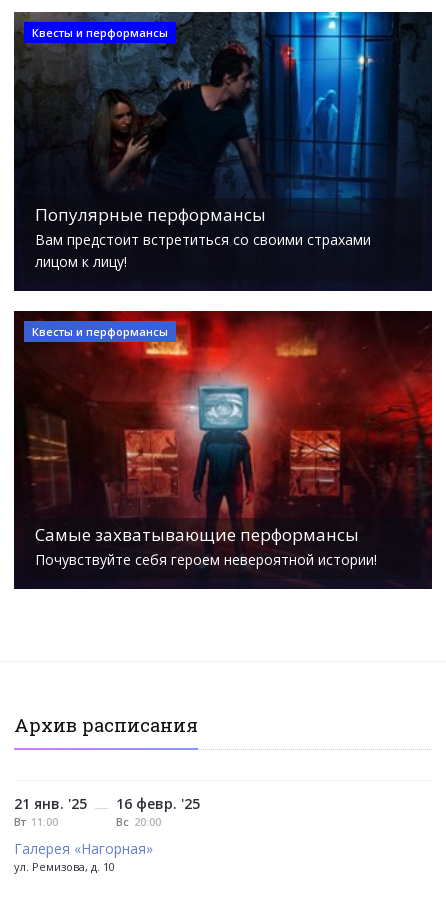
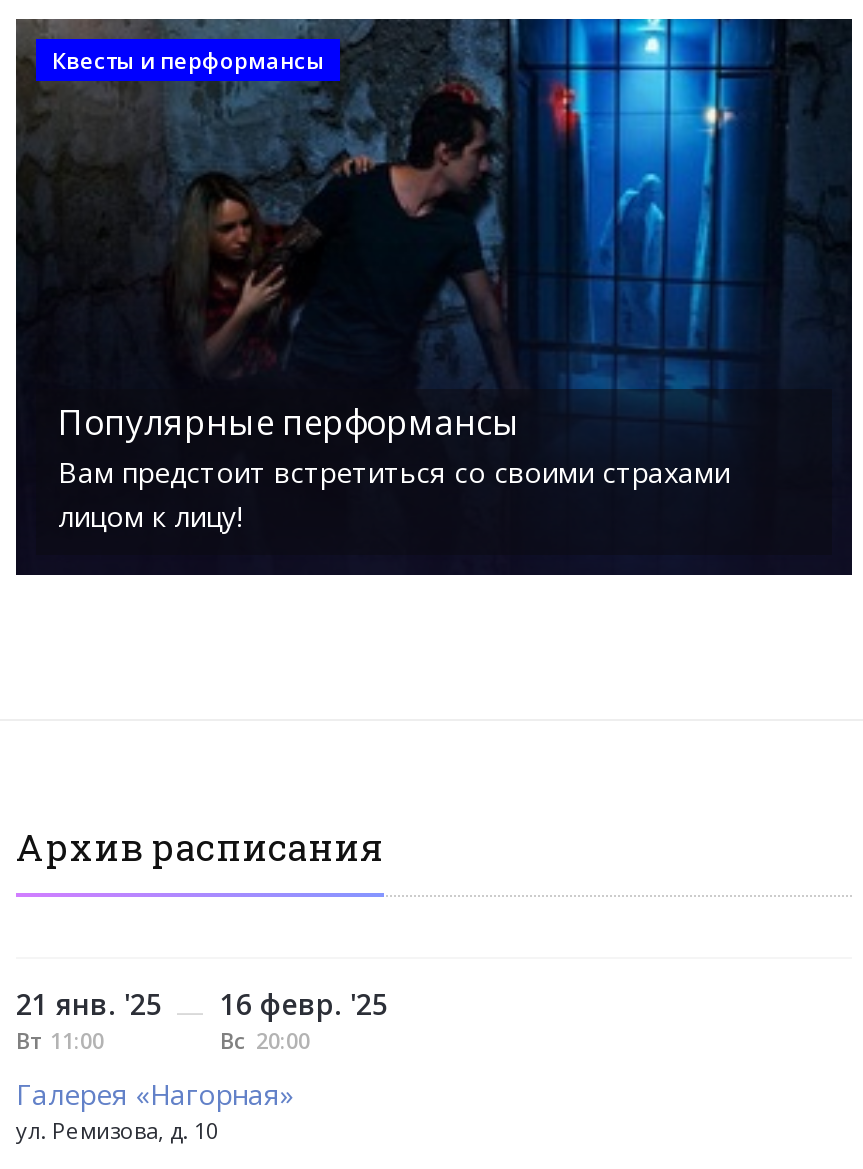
[15,310,433,517] [image] | Квесты и перформансы -> none
[35,523,377,569] Самые захватывающие перформансы | Почувствуйте себя героем невероятной истории! -> none

